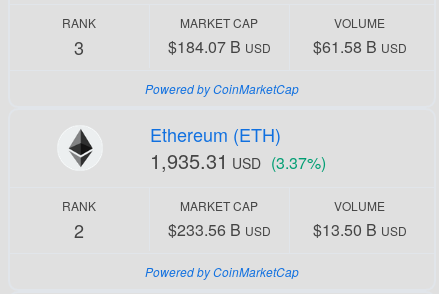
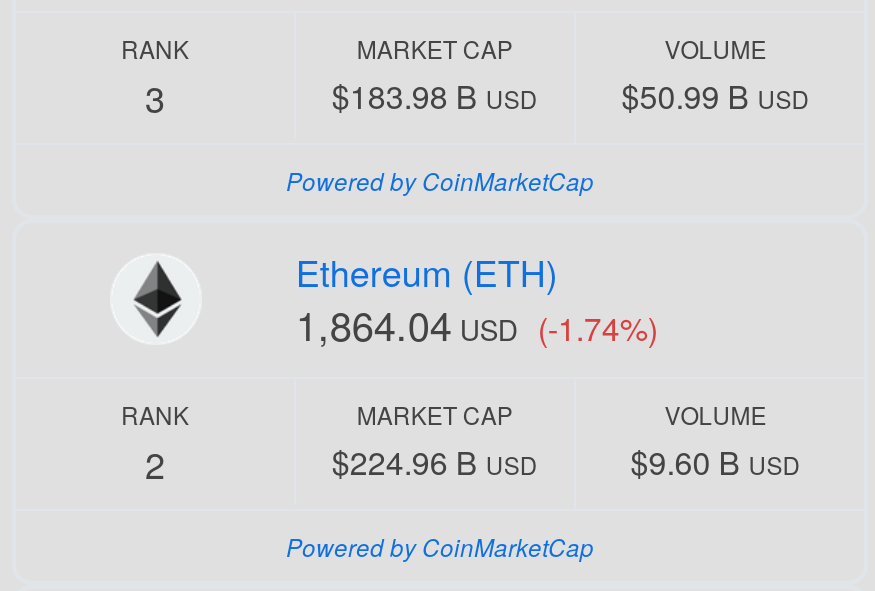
[168,35,271,58] $184.07 B USD -> [332,73,538,119] $183.98 B USD
[313,35,407,58] $61.58 B USD -> [622,73,810,119] $50.99 B USD
[150,146,326,175] 1,935.31 USD (3.37%) -> [296,295,658,353] 1,864.04 USD (-1.74%)
[168,218,271,241] $233.56 B USD -> [332,439,538,485] $224.96 B USD
[313,218,407,241] $13.50 B USD -> [631,439,801,485] $9.60 B USD

